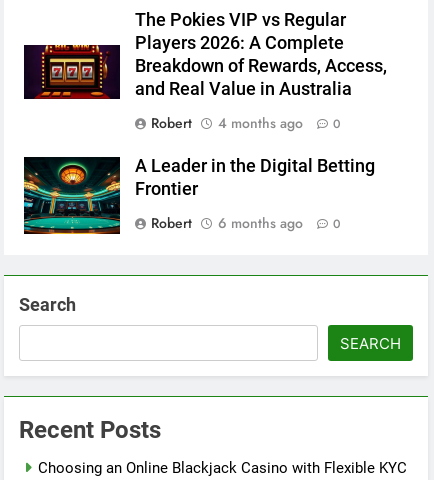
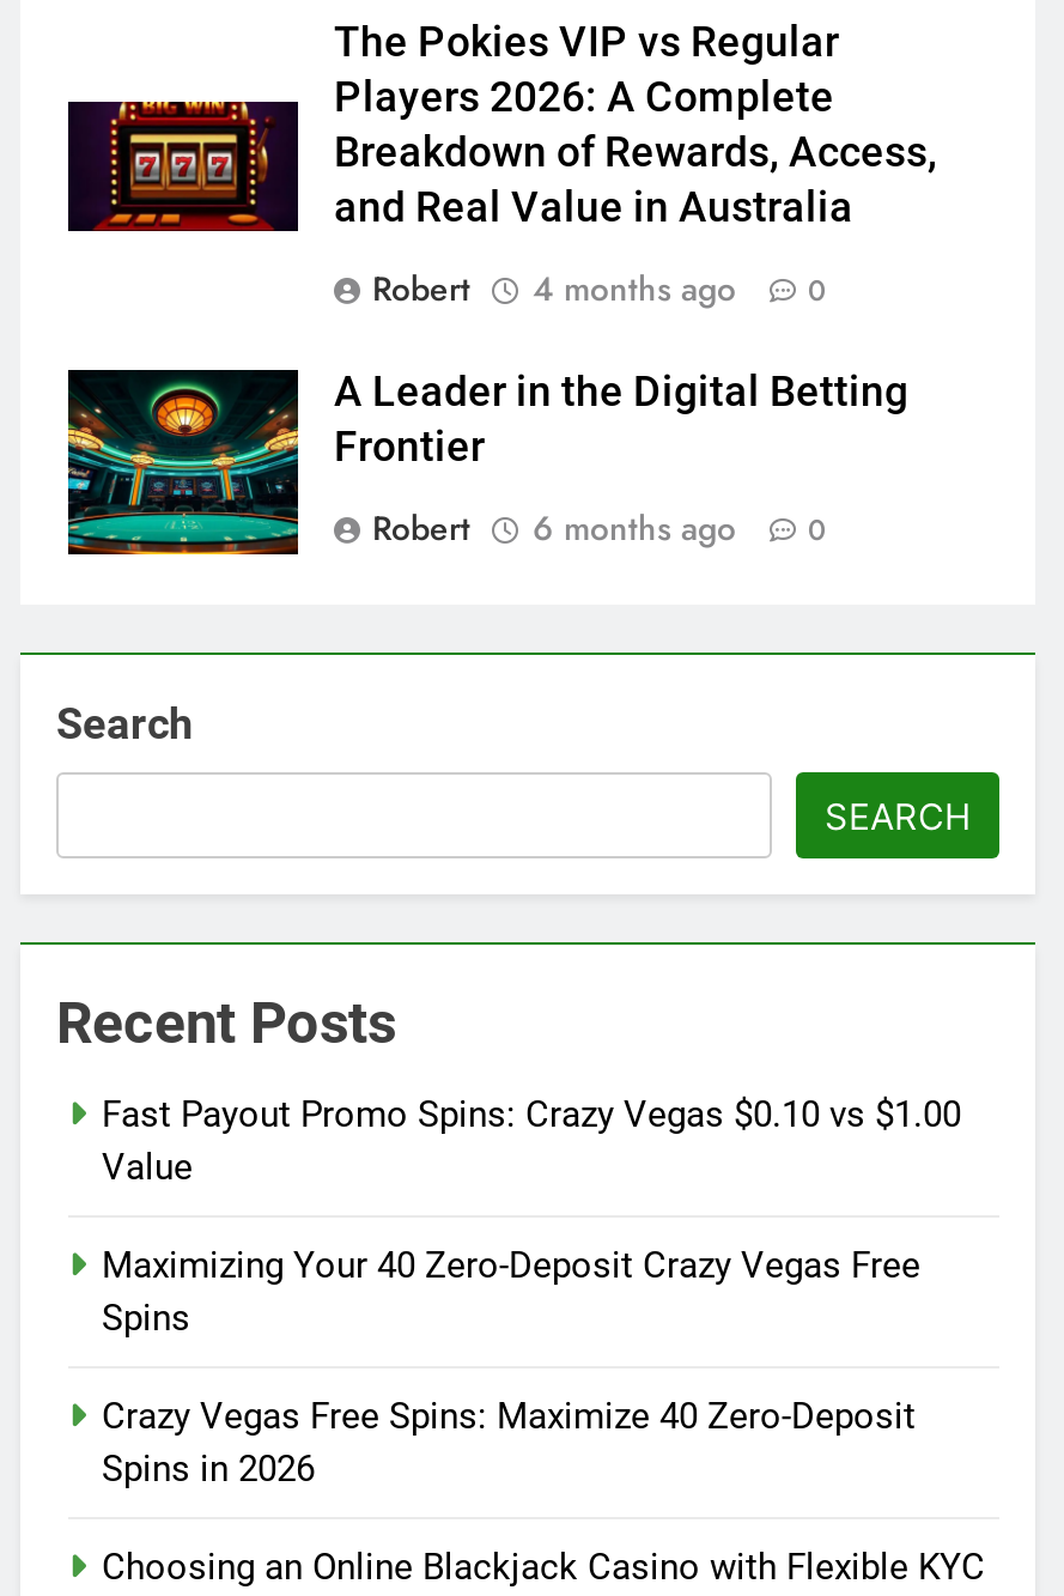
none -> [102,1094,961,1491] Fast Payout Promo Spins: Crazy Vegas $0.10 vs $1.00 | Value | Maximizing Your 40 Zero-Deposit Crazy Vegas Free | Spins | Crazy Vegas Free Spins: Maximize 40 Zero-Deposit | Spins in 2026

